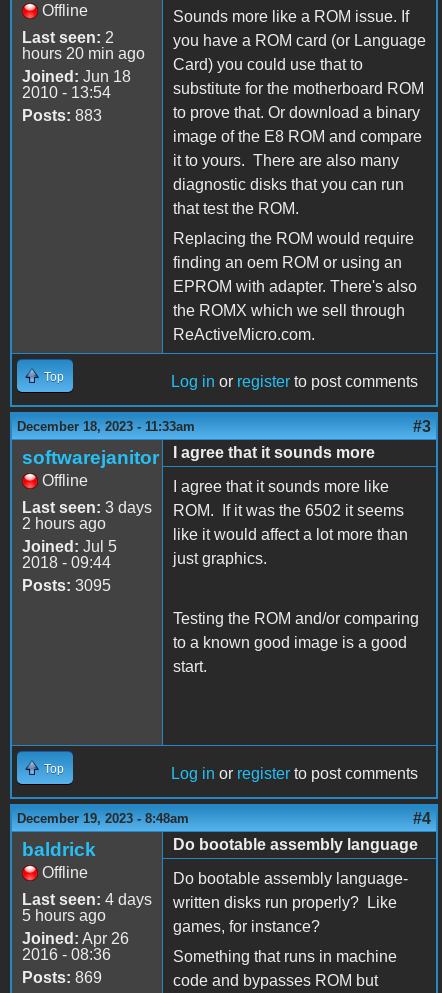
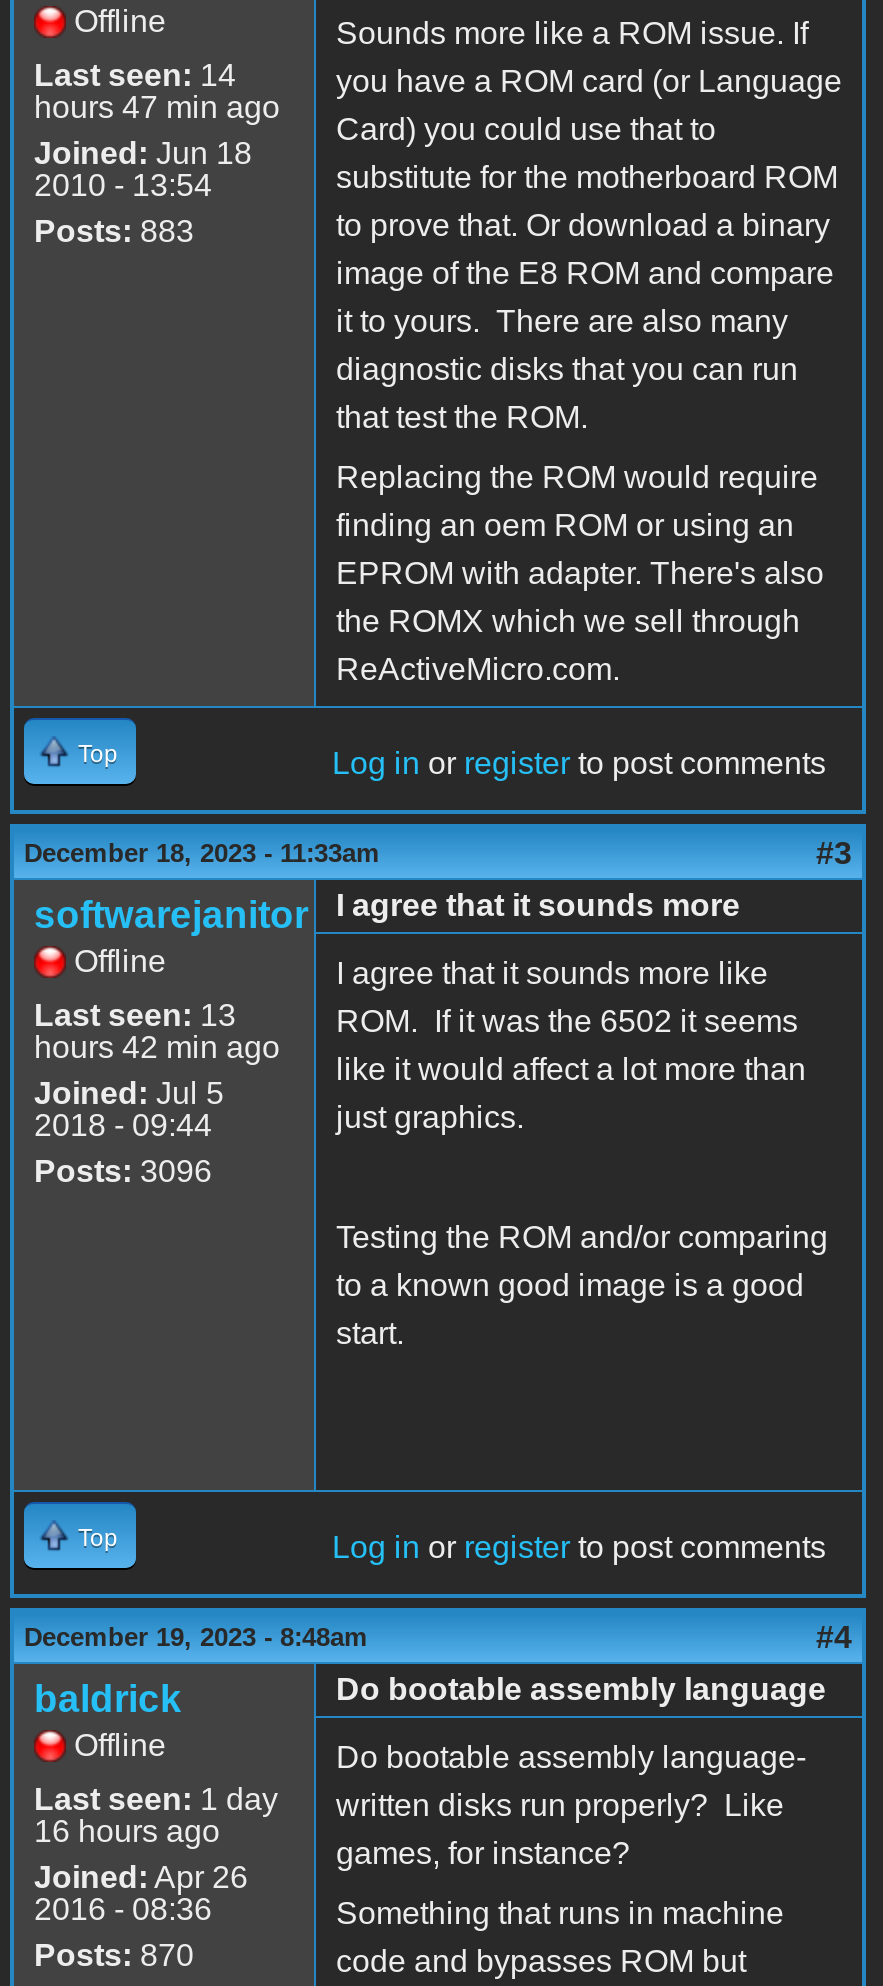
[22,29,114,46] Last seen: 2 -> [34,58,236,92] Last seen: 14
[22,45,145,62] hours 20 min ago -> [34,90,280,124] hours 47 min ago
[22,499,152,532] Last seen: 3 days | 2 hours ago -> [34,998,280,1064] Last seen: 13 | hours 42 min ago
[22,577,111,594] Posts: 3095 -> [34,1154,212,1188] Posts: 3096
[22,891,152,908] Last seen: 4 days -> [34,1782,278,1816] Last seen: 1 day
[22,907,106,924] 5 hours ago -> [34,1814,220,1848] 16 hours ago
[22,969,102,986] Posts: 869 -> [34,1938,194,1972] Posts: 870

